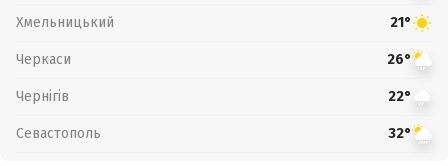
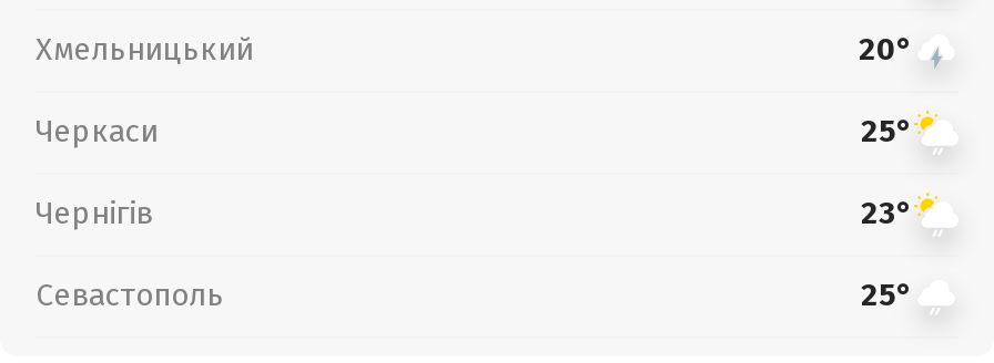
[390,14,412,31] 21° -> [859,31,914,69] 20°
[387,51,412,68] 26° -> [861,113,914,151] 25°
[388,88,412,105] 22° -> [861,195,914,232] 23°
[388,125,412,142] 32° -> [861,277,914,314] 25°

